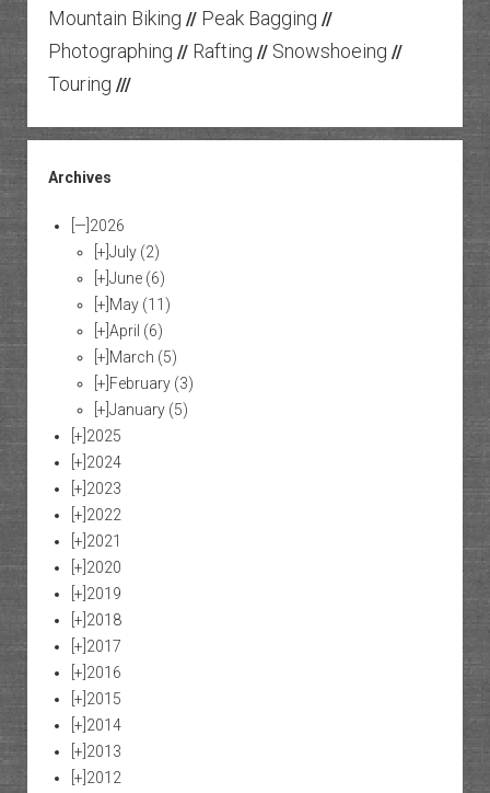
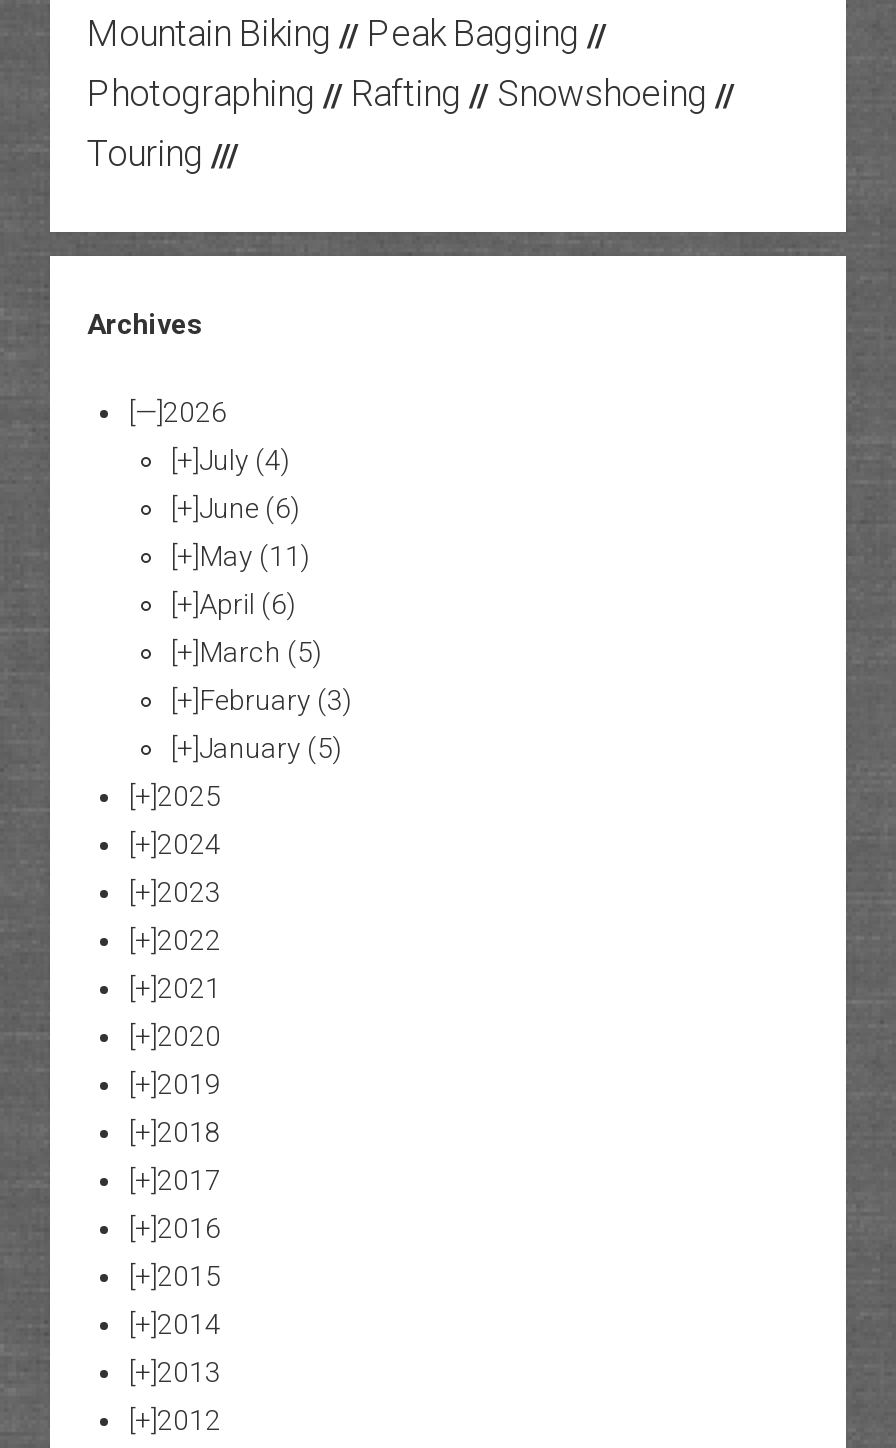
[94,243,159,261] [+]July (2) -> [171,444,291,476] [+]July (4)

